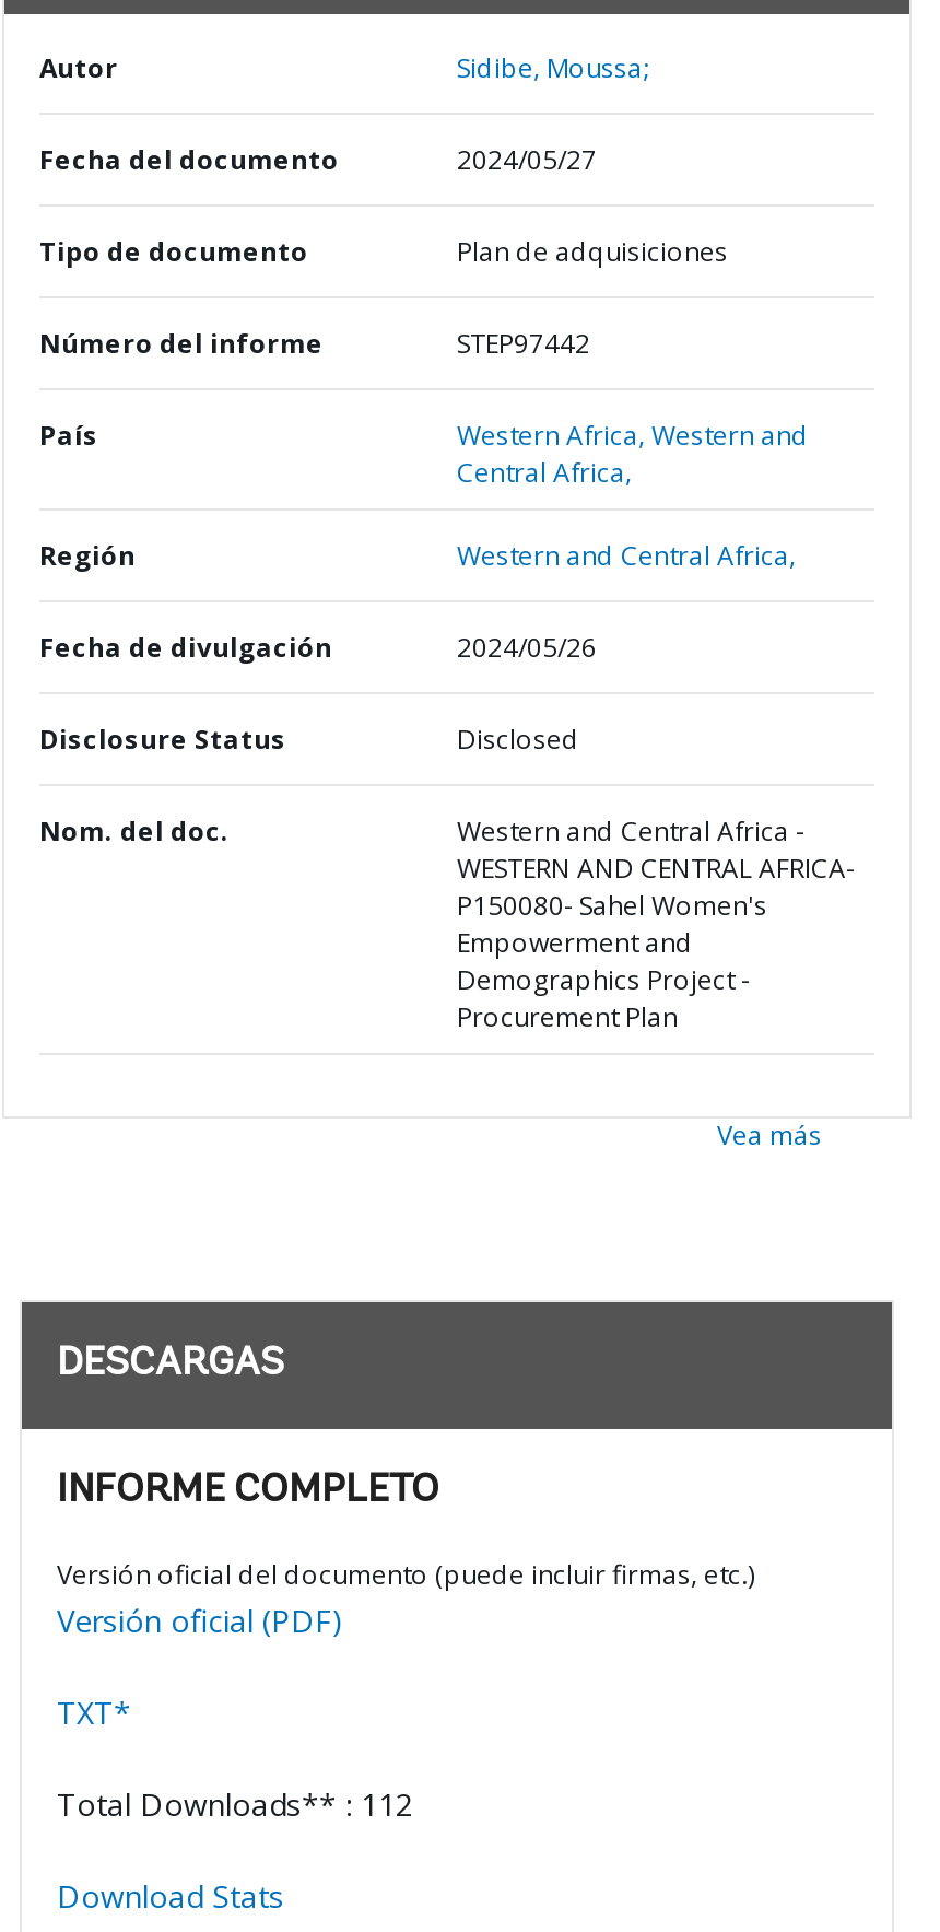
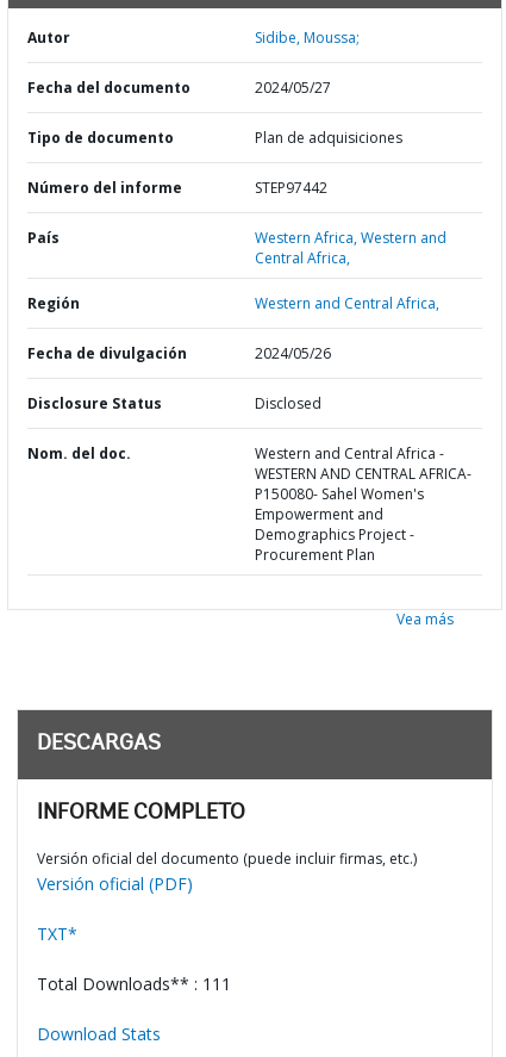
[57,1783,413,1825] Total Downloads** : 112 -> [37,972,231,995] Total Downloads** : 111

